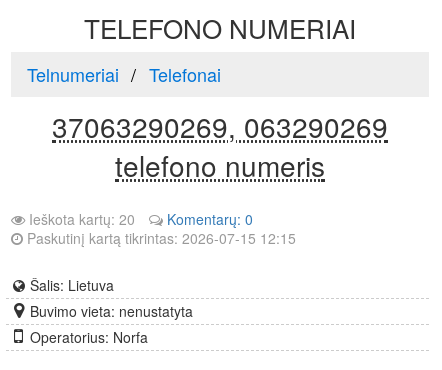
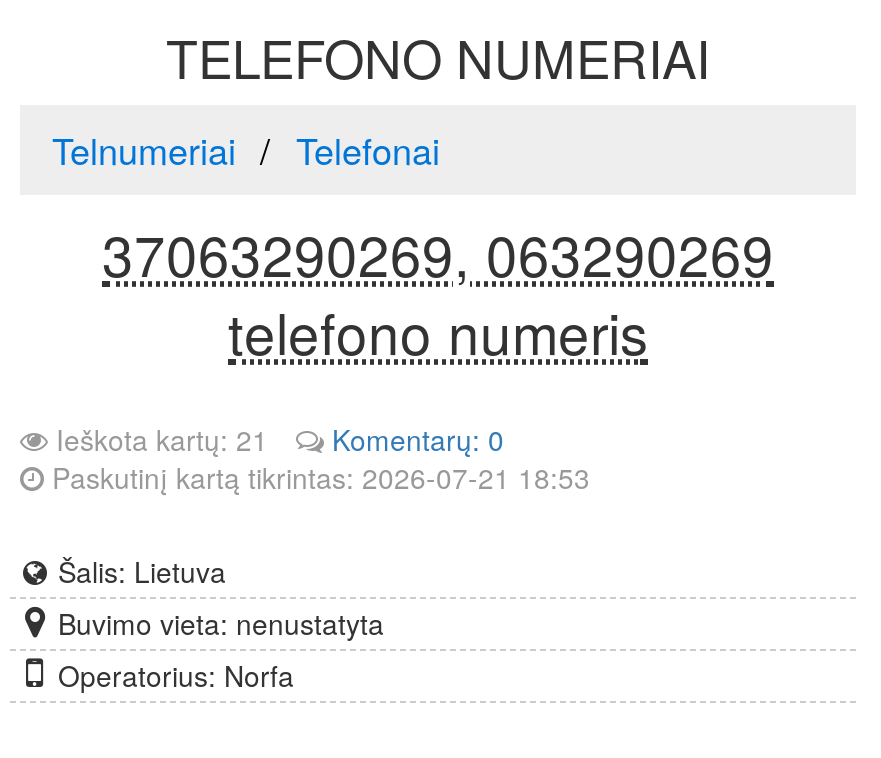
[25,209,135,229] Ieškota kartų: 20 -> [48,419,268,459] Ieškota kartų: 21
[23,228,296,248] Paskutinį kartą tikrintas: 2026-07-15 12:15 -> [44,457,590,497] Paskutinį kartą tikrintas: 2026-07-21 18:53

